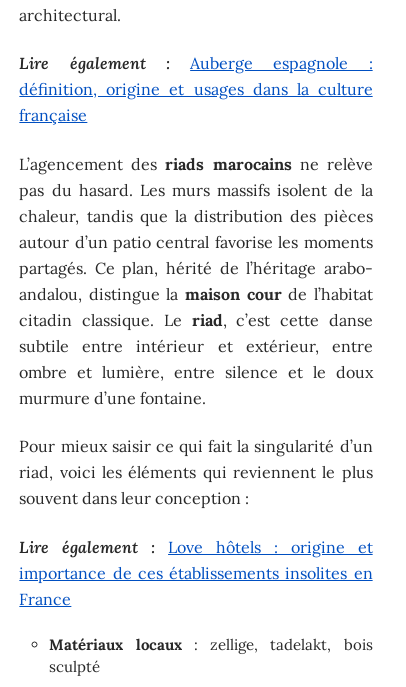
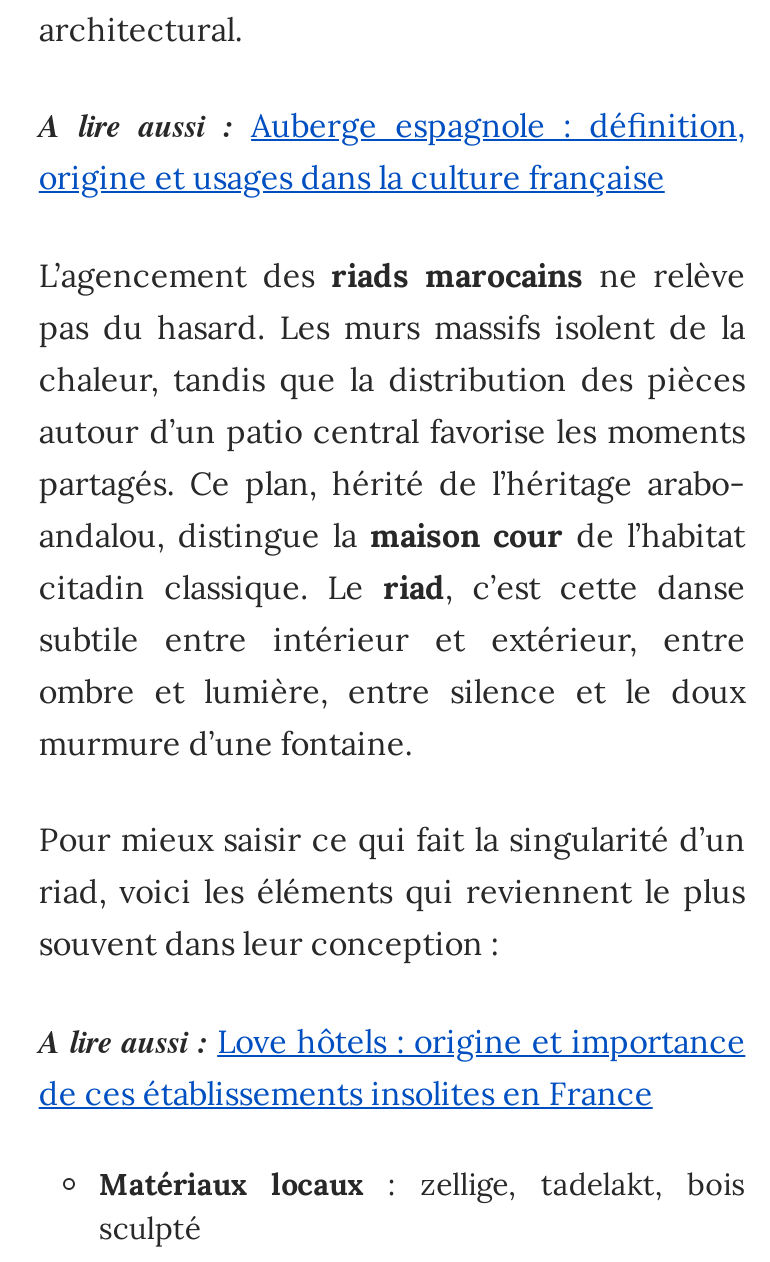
[19,53,373,125] Lire également : | Auberge espagnole : | définition, origine et usages dans la culture | française -> [39,104,745,198] A lire aussi : Auberge espagnole : définition, | origine et usages dans la culture française
[19,537,373,609] Lire également : | Love hôtels : origine et | importance de ces établissements insolites en | France -> [39,1019,745,1113] A lire aussi : Love hôtels : origine et importance | de ces établissements insolites en France

